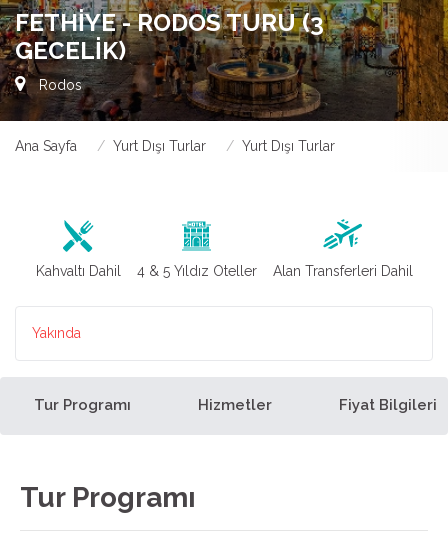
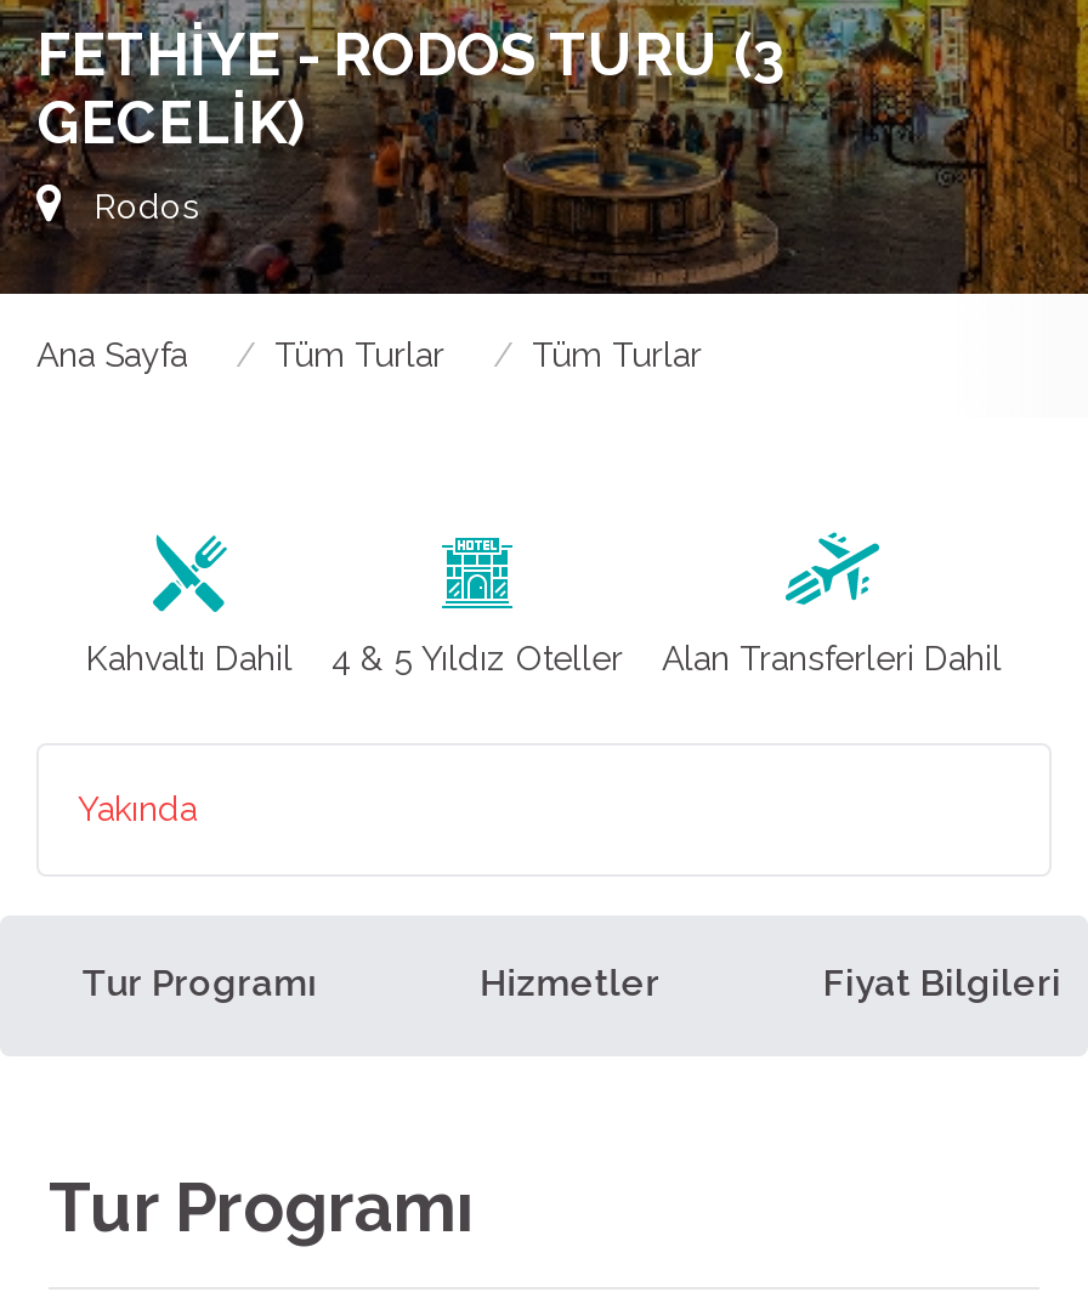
[113,138,335,154] Yurt Dışı Turlar | Yurt Dışı Turlar -> [274,335,702,374] Tüm Turlar | Tüm Turlar

